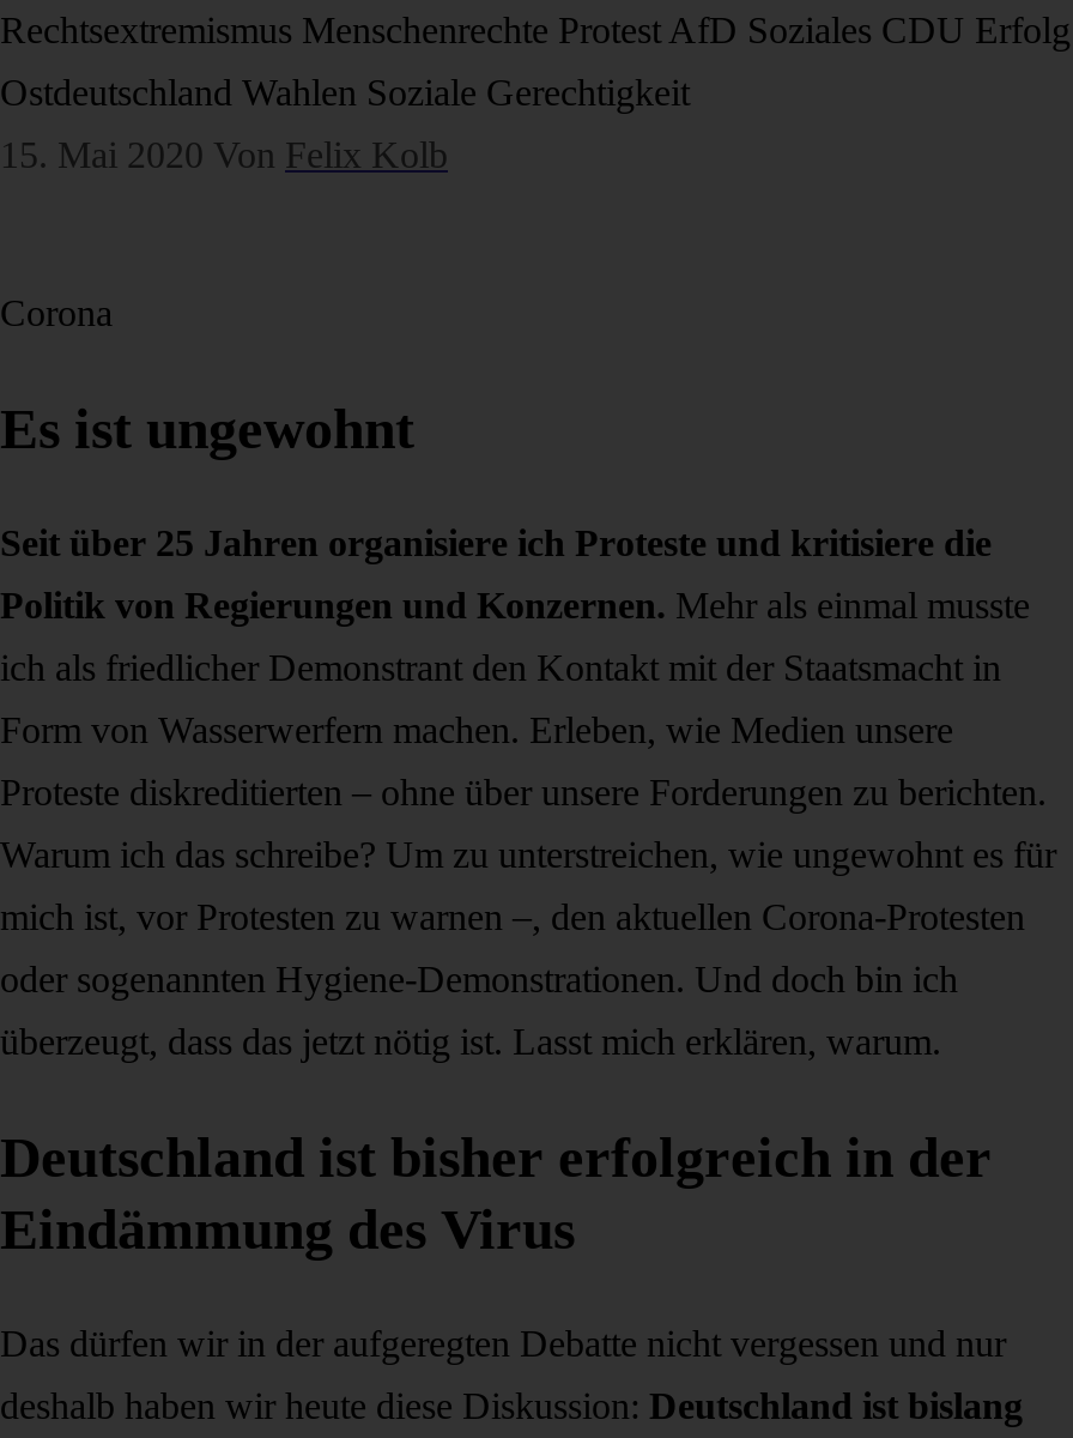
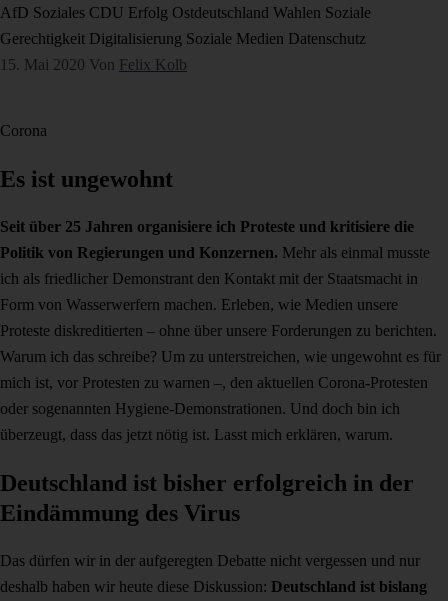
[0,10,1071,50] Rechtsextremismus Menschenrechte Protest AfD Soziales CDU Erfolg -> [0,4,371,21] AfD Soziales CDU Erfolg Ostdeutschland Wahlen Soziale
[0,72,690,113] Ostdeutschland Wahlen Soziale Gerechtigkeit -> [0,30,366,47] Gerechtigkeit Digitalisierung Soziale Medien Datenschutz

